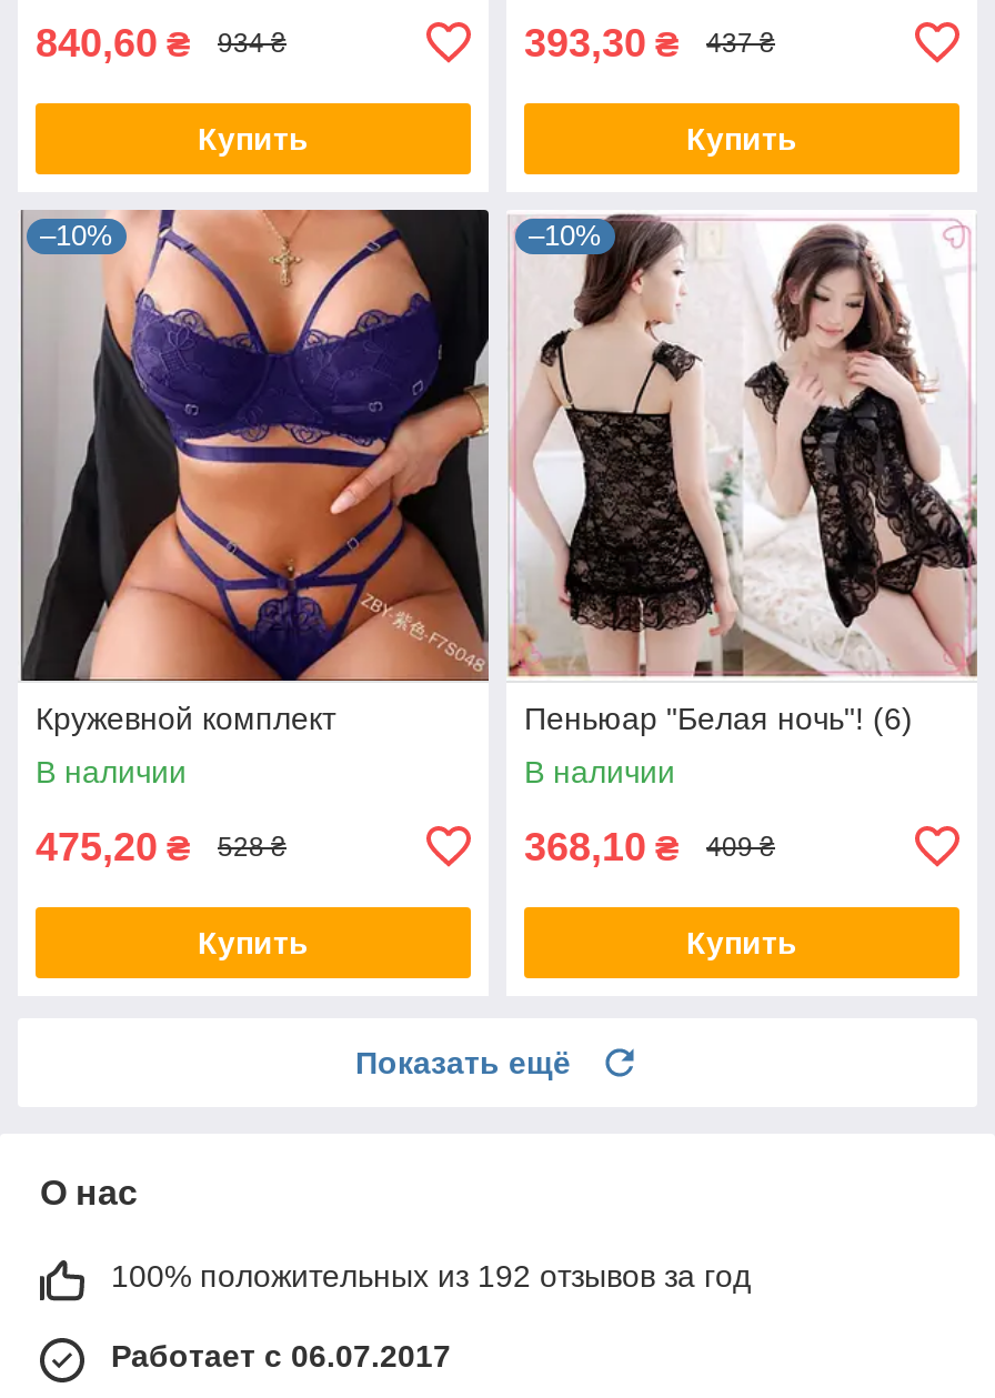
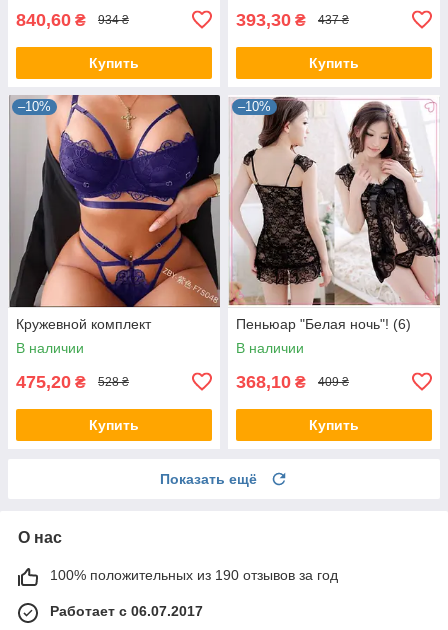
[111,1258,751,1293] 100% положительных из 192 отзывов за год -> [50,567,338,583] 100% положительных из 190 отзывов за год

